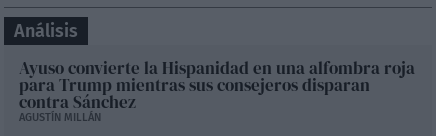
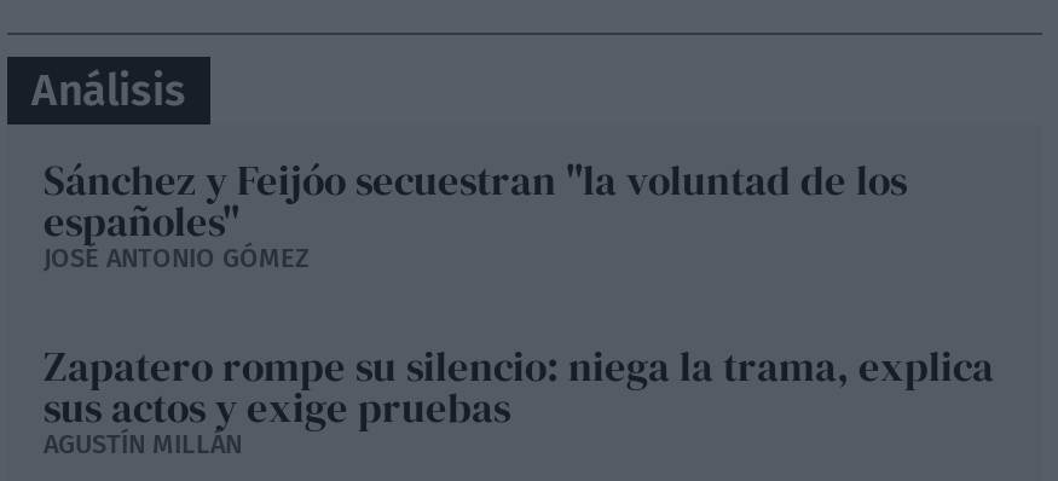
[19,56,415,114] Ayuso convierte la Hispanidad en una alfombra roja | para Trump mientras sus consejeros disparan | contra Sánchez -> [44,151,994,436] Sánchez y Feijóo secuestran "la voluntad de los | españoles" | JOSÉ ANTONIO GÓMEZ | Zapatero rompe su silencio: niega la trama, explica | sus actos y exige pruebas

